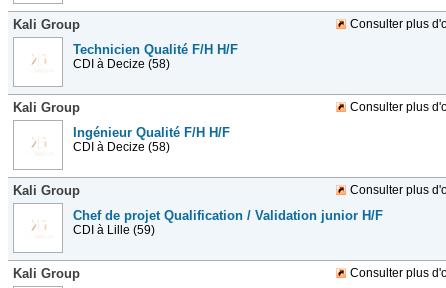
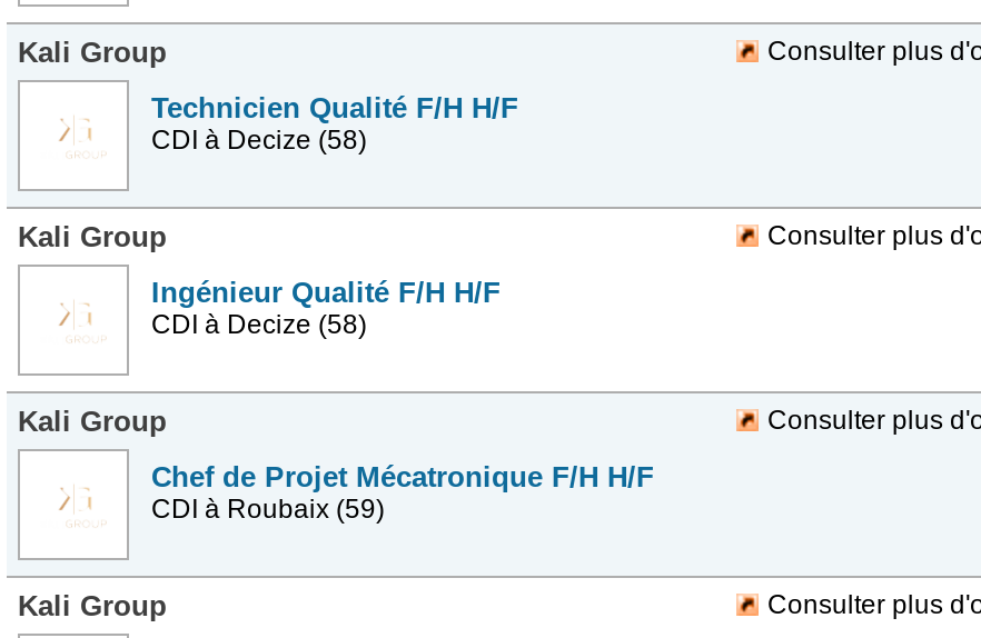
[73,208,383,237] Chef de projet Qualification / Validation junior H/F | CDI à Lille (59) -> [151,459,654,524] Chef de Projet Mécatronique F/H H/F | CDI à Roubaix (59)

